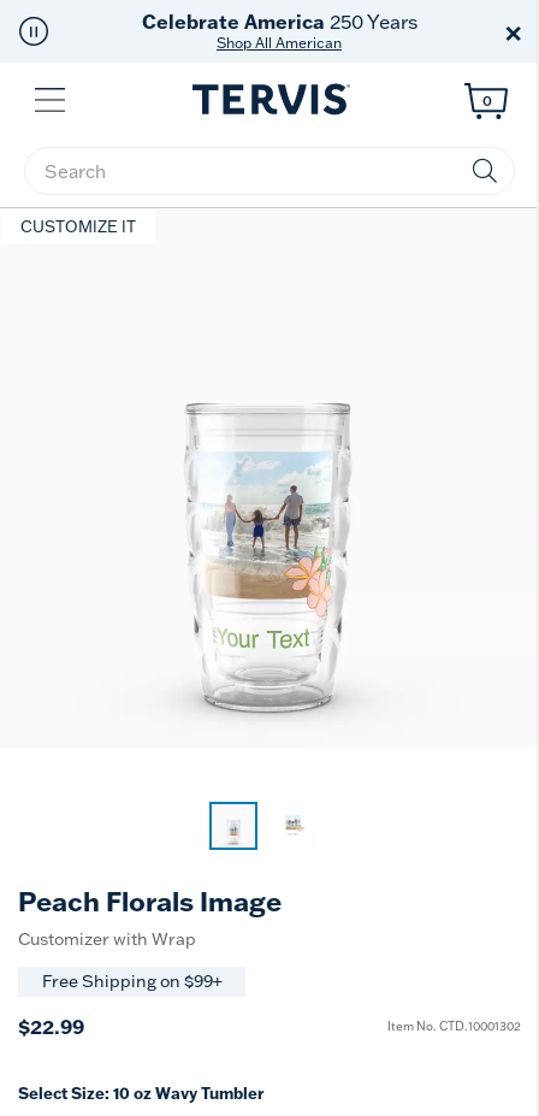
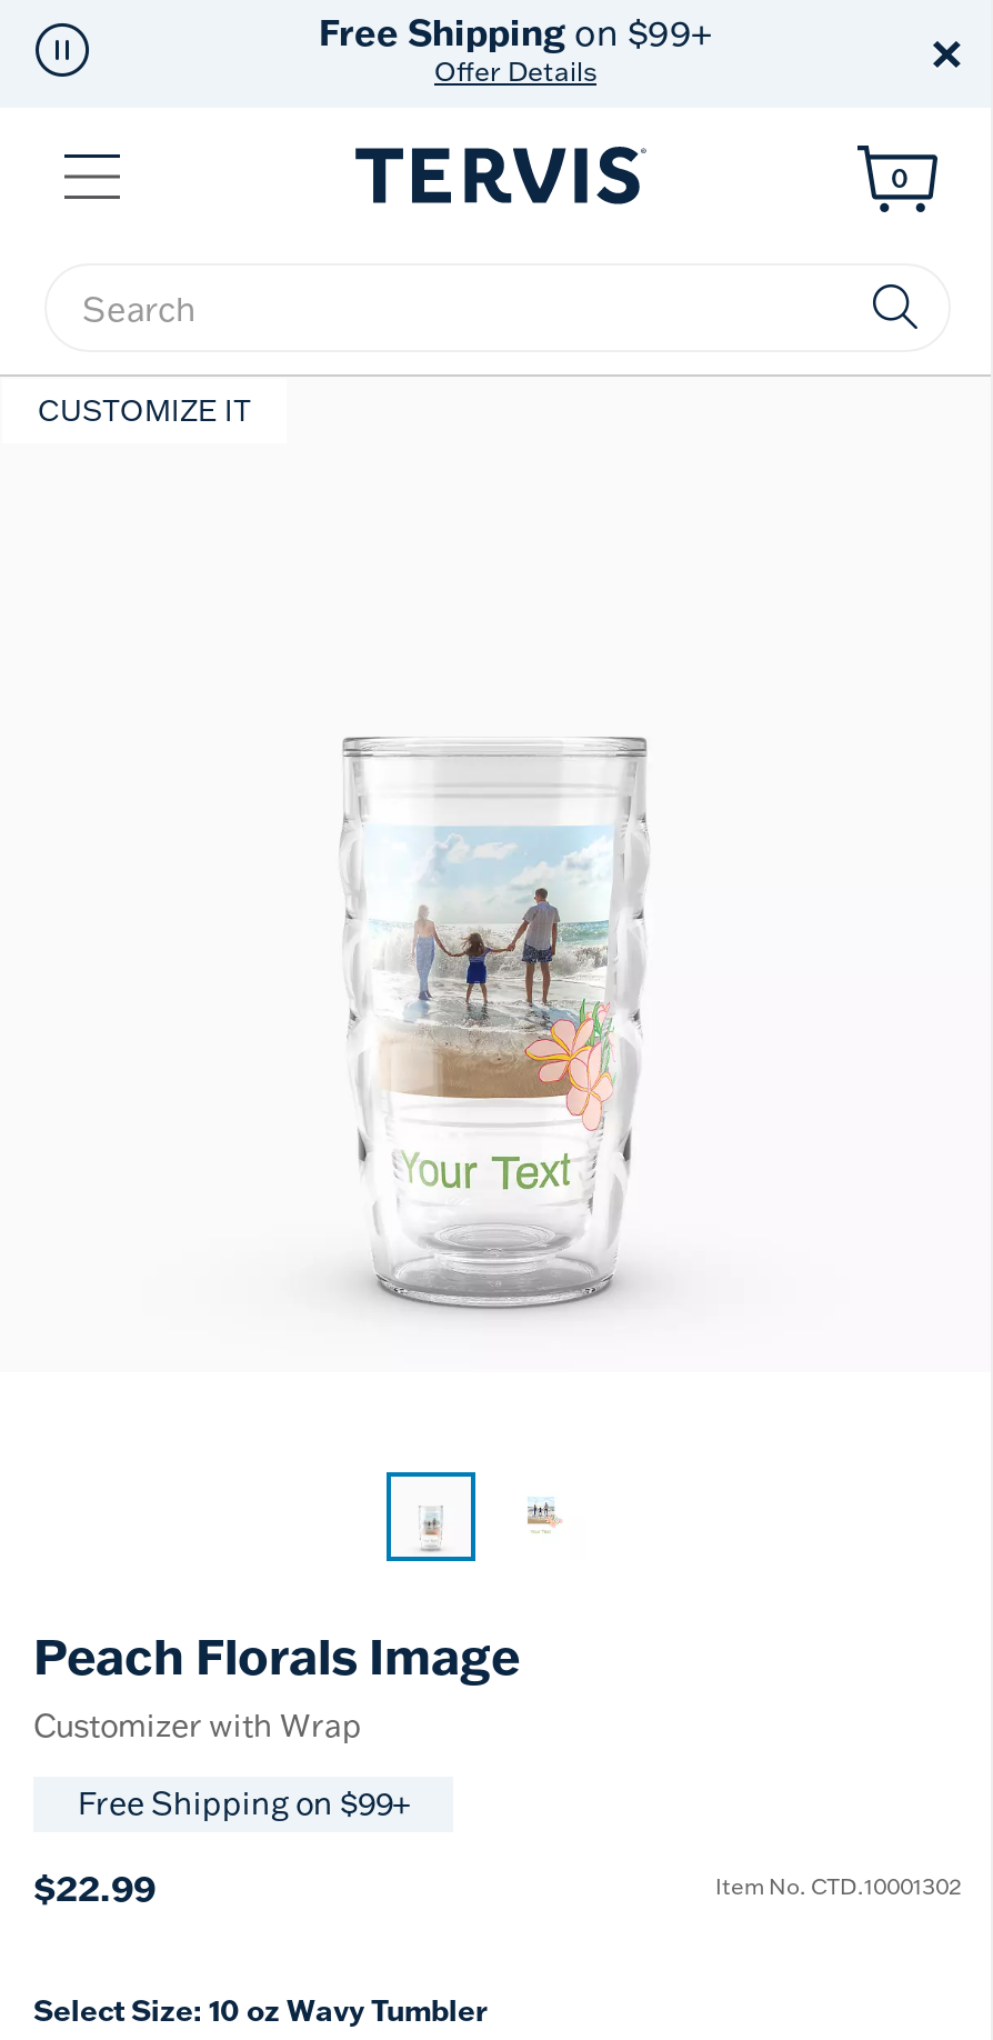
[141,10,417,52] Celebrate America 250 Years | Shop All American -> [319,10,712,88] Free Shipping on $99+ | Offer Details

